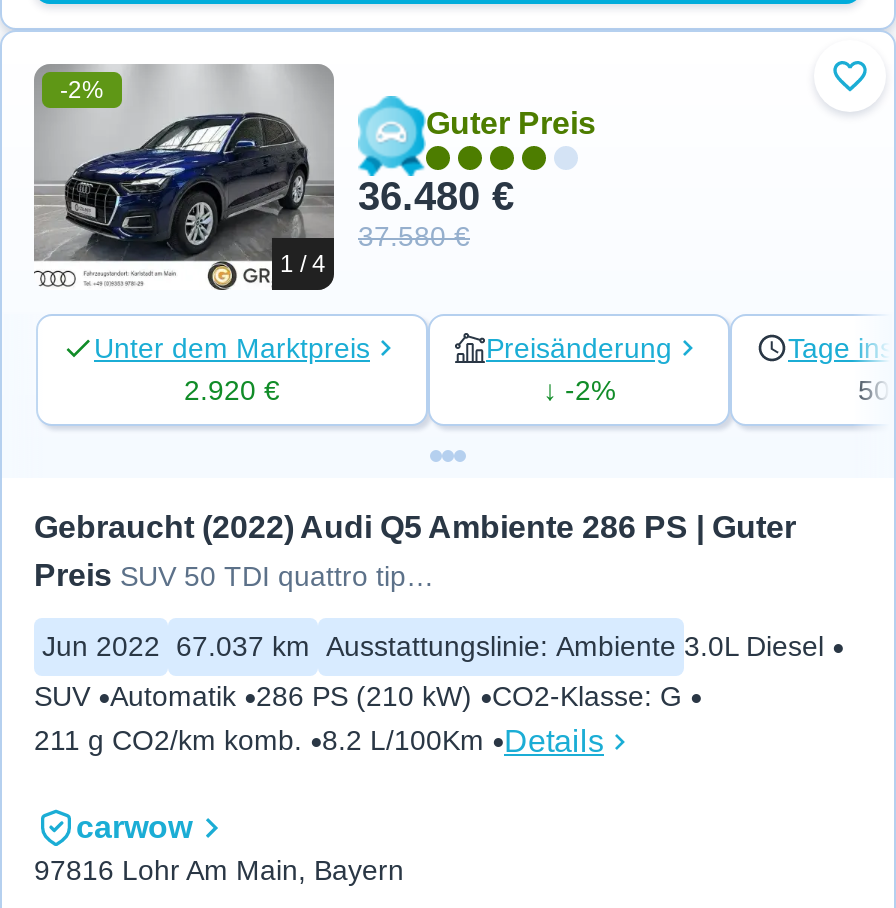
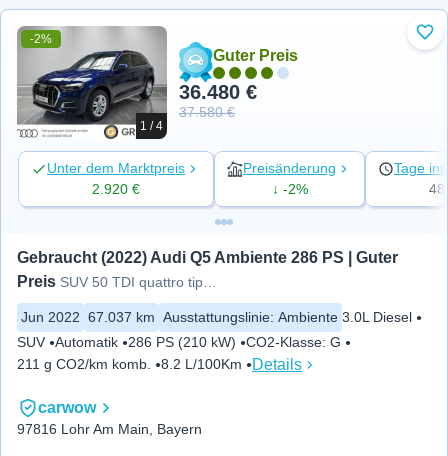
[858,374,890,406] 50 -> [429,181,445,197] 48

